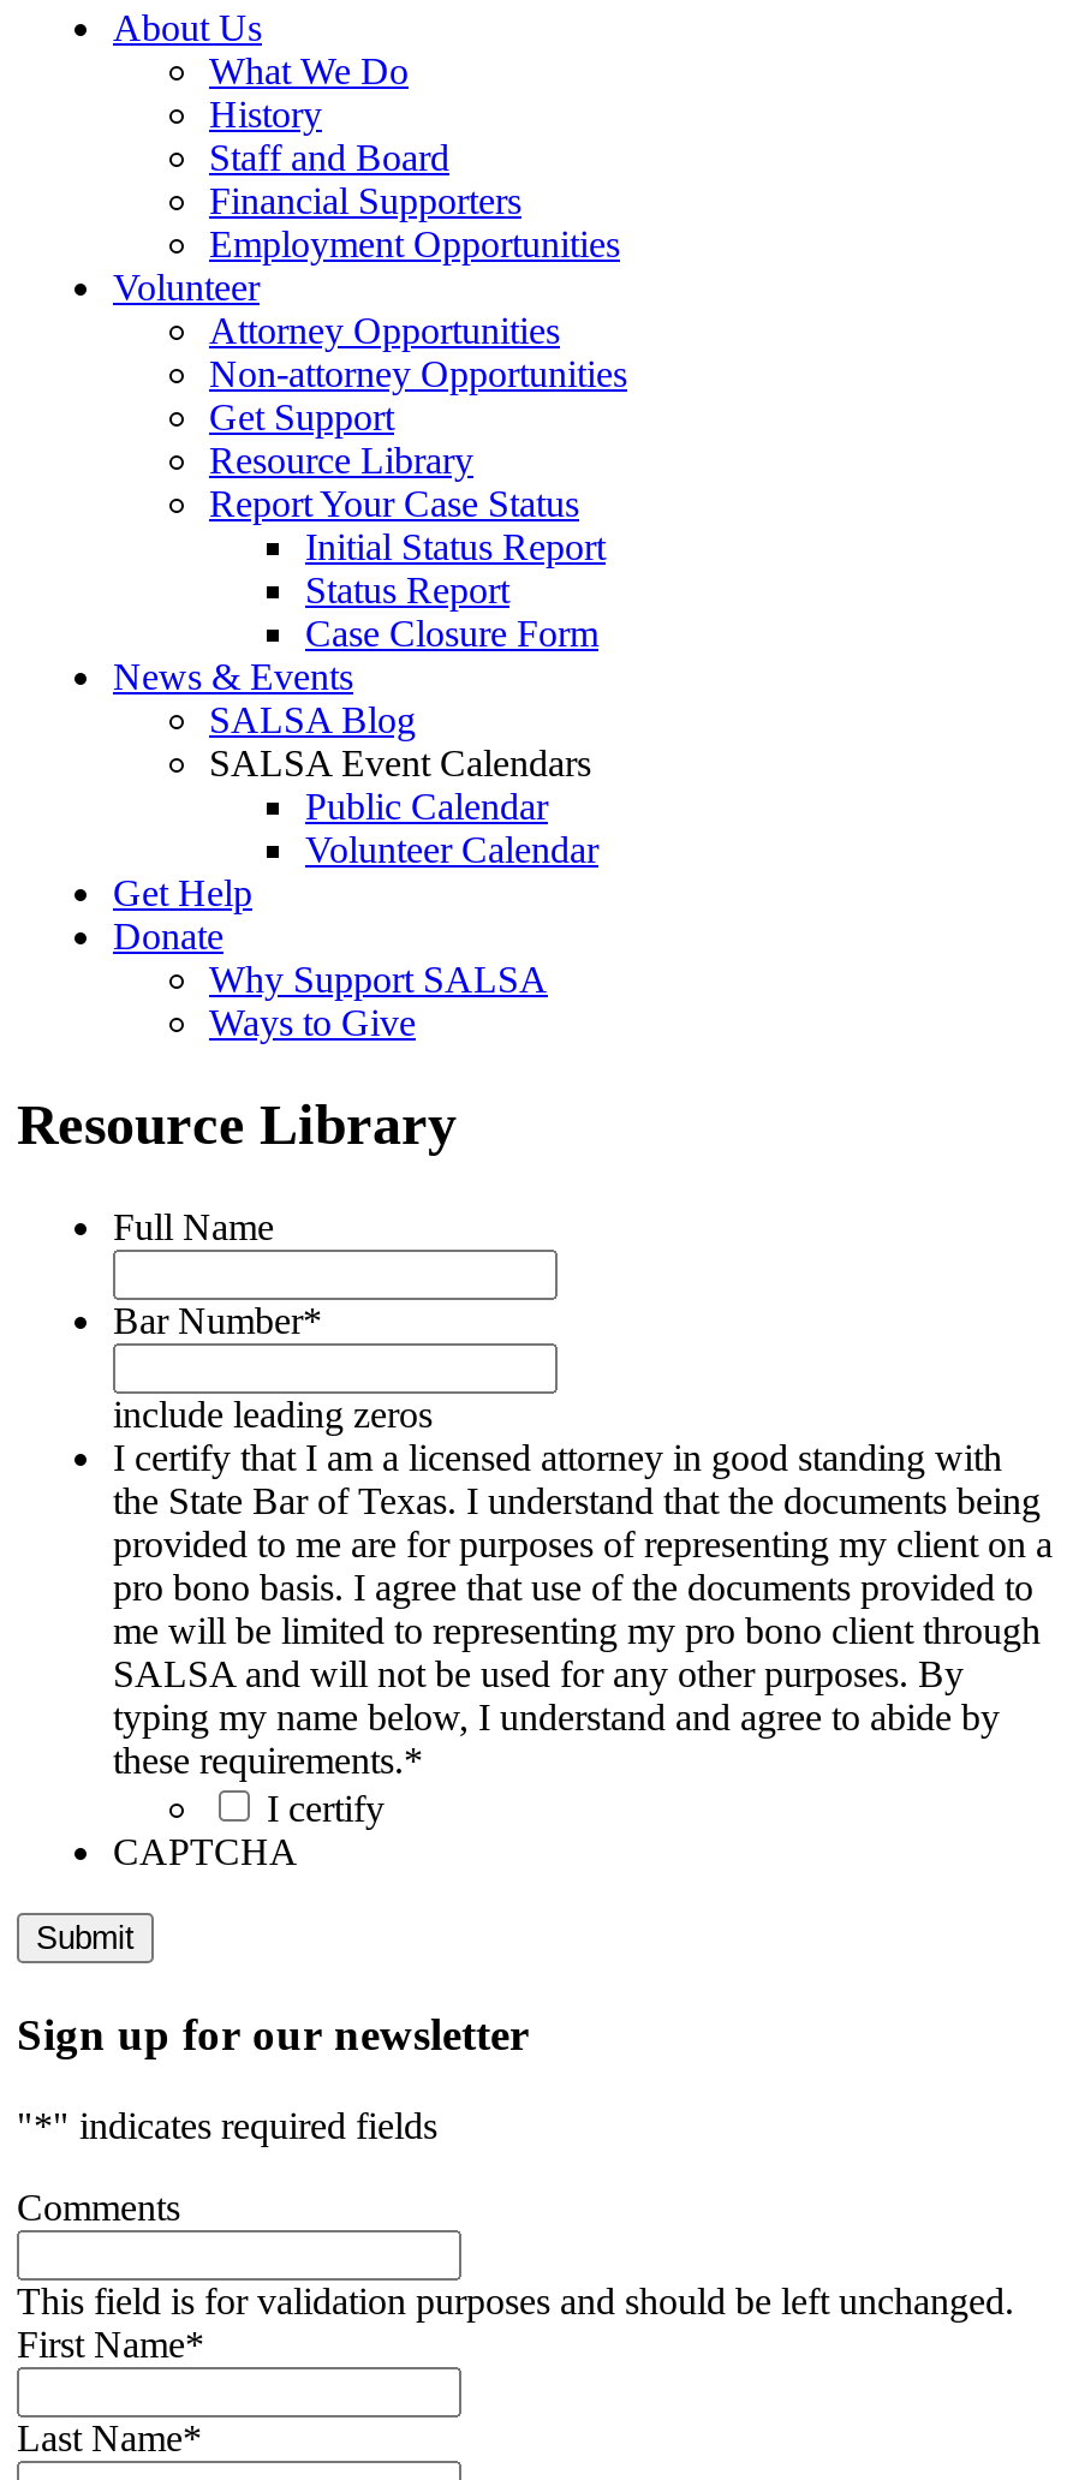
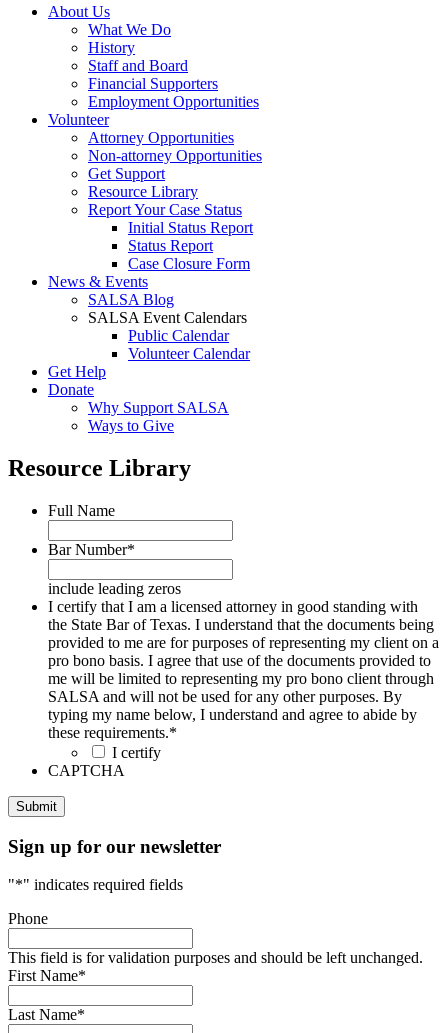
[17,2187,180,2228] Comments -> [8,910,48,927] Phone

